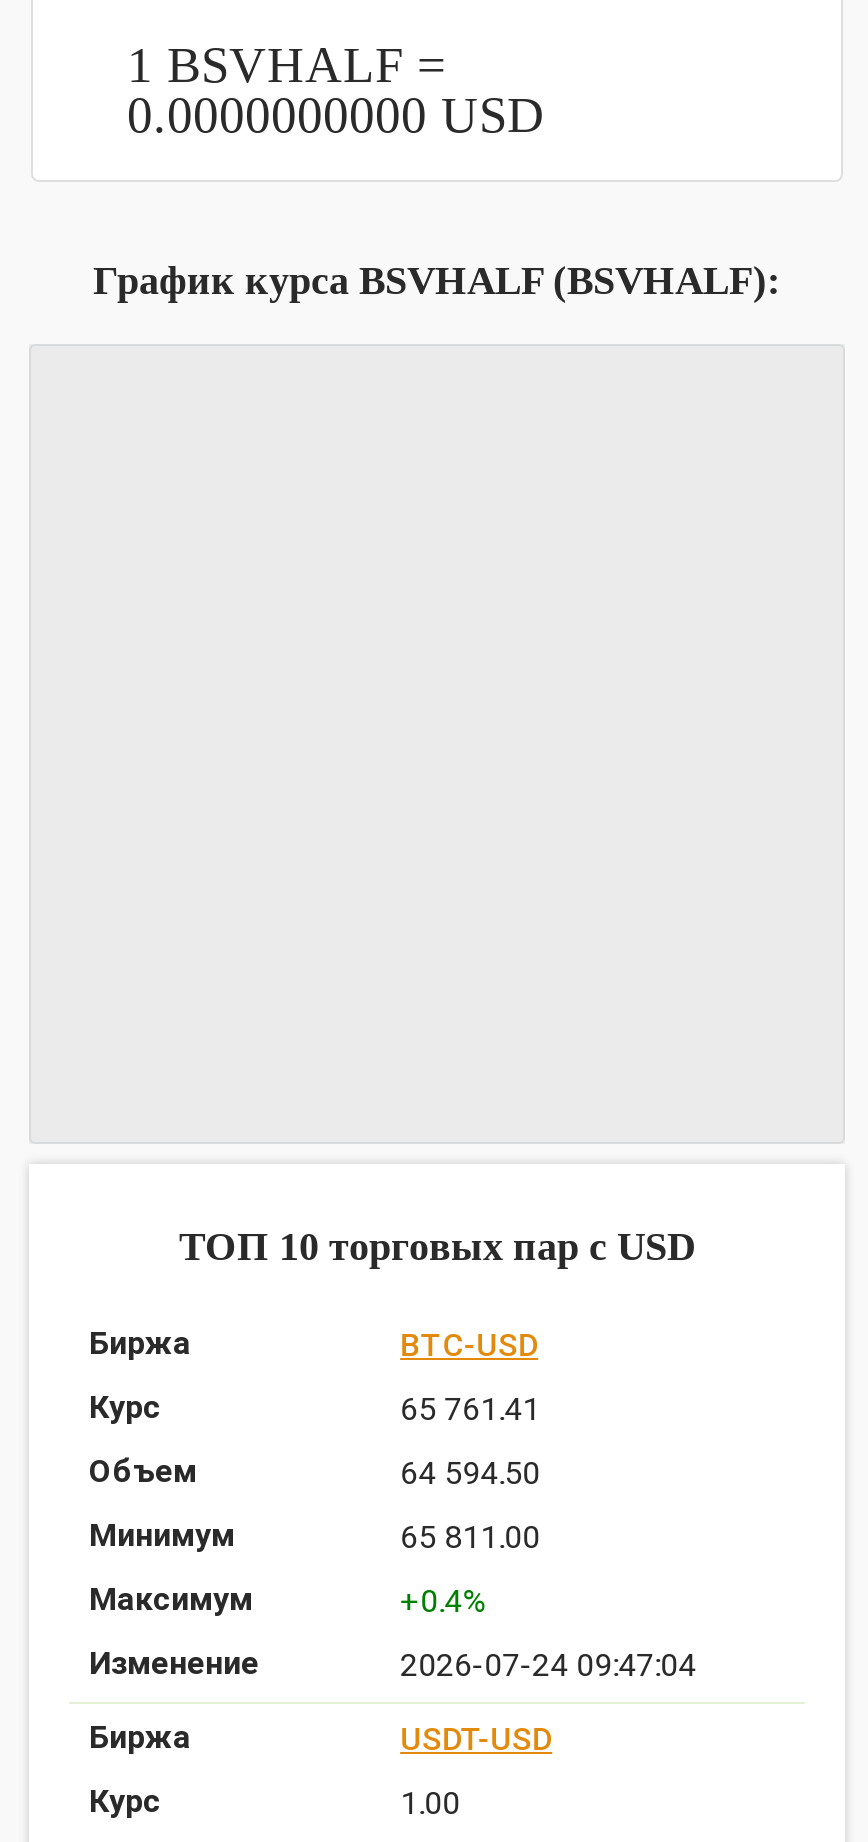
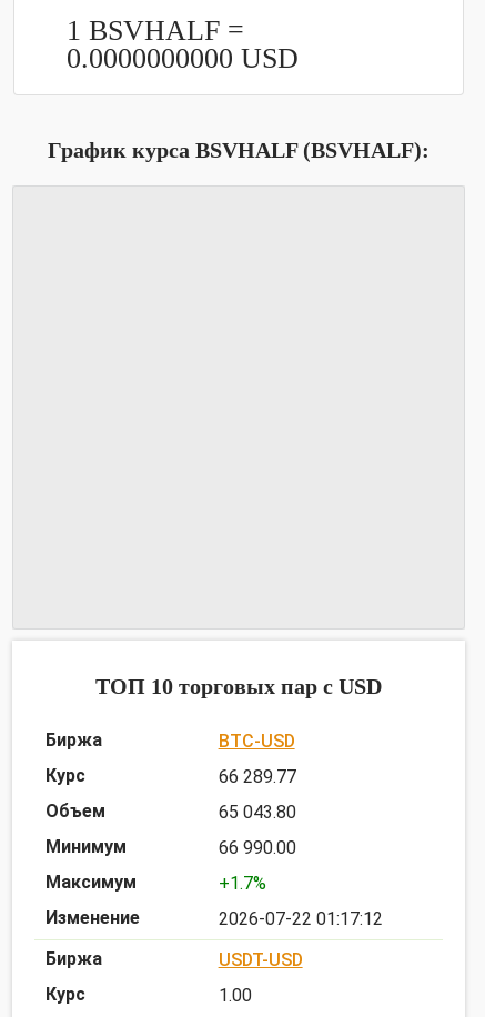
[400,1390,540,1428] 65 761.41 -> [218,766,296,787] 66 289.77
[400,1454,540,1492] 64 594.50 -> [218,802,296,823] 65 043.80
[400,1518,540,1556] 65 811.00 -> [218,837,296,858] 66 990.00
[400,1582,486,1620] +0.4% -> [218,873,266,894] +1.7%
[400,1646,696,1684] 2026-07-24 09:47:04 -> [218,908,382,929] 2026-07-22 01:17:12

